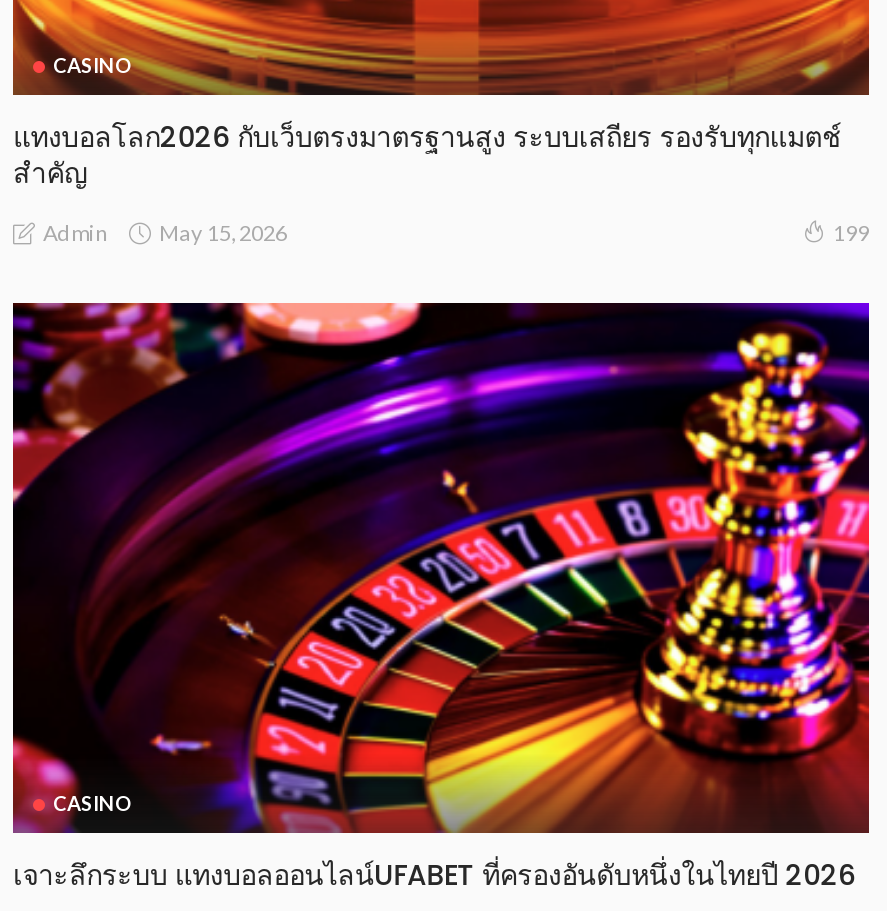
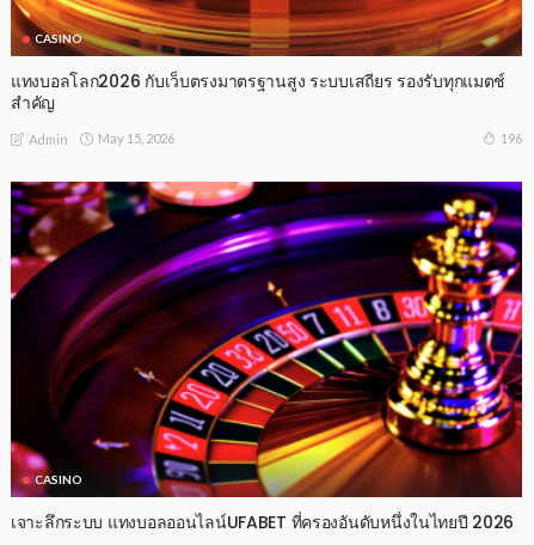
[833,219,869,245] 199 -> [501,131,522,146] 196

